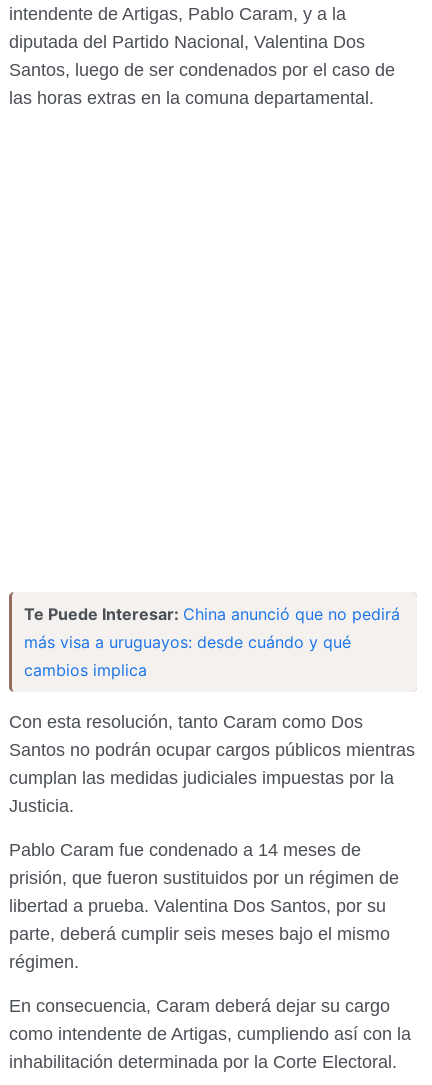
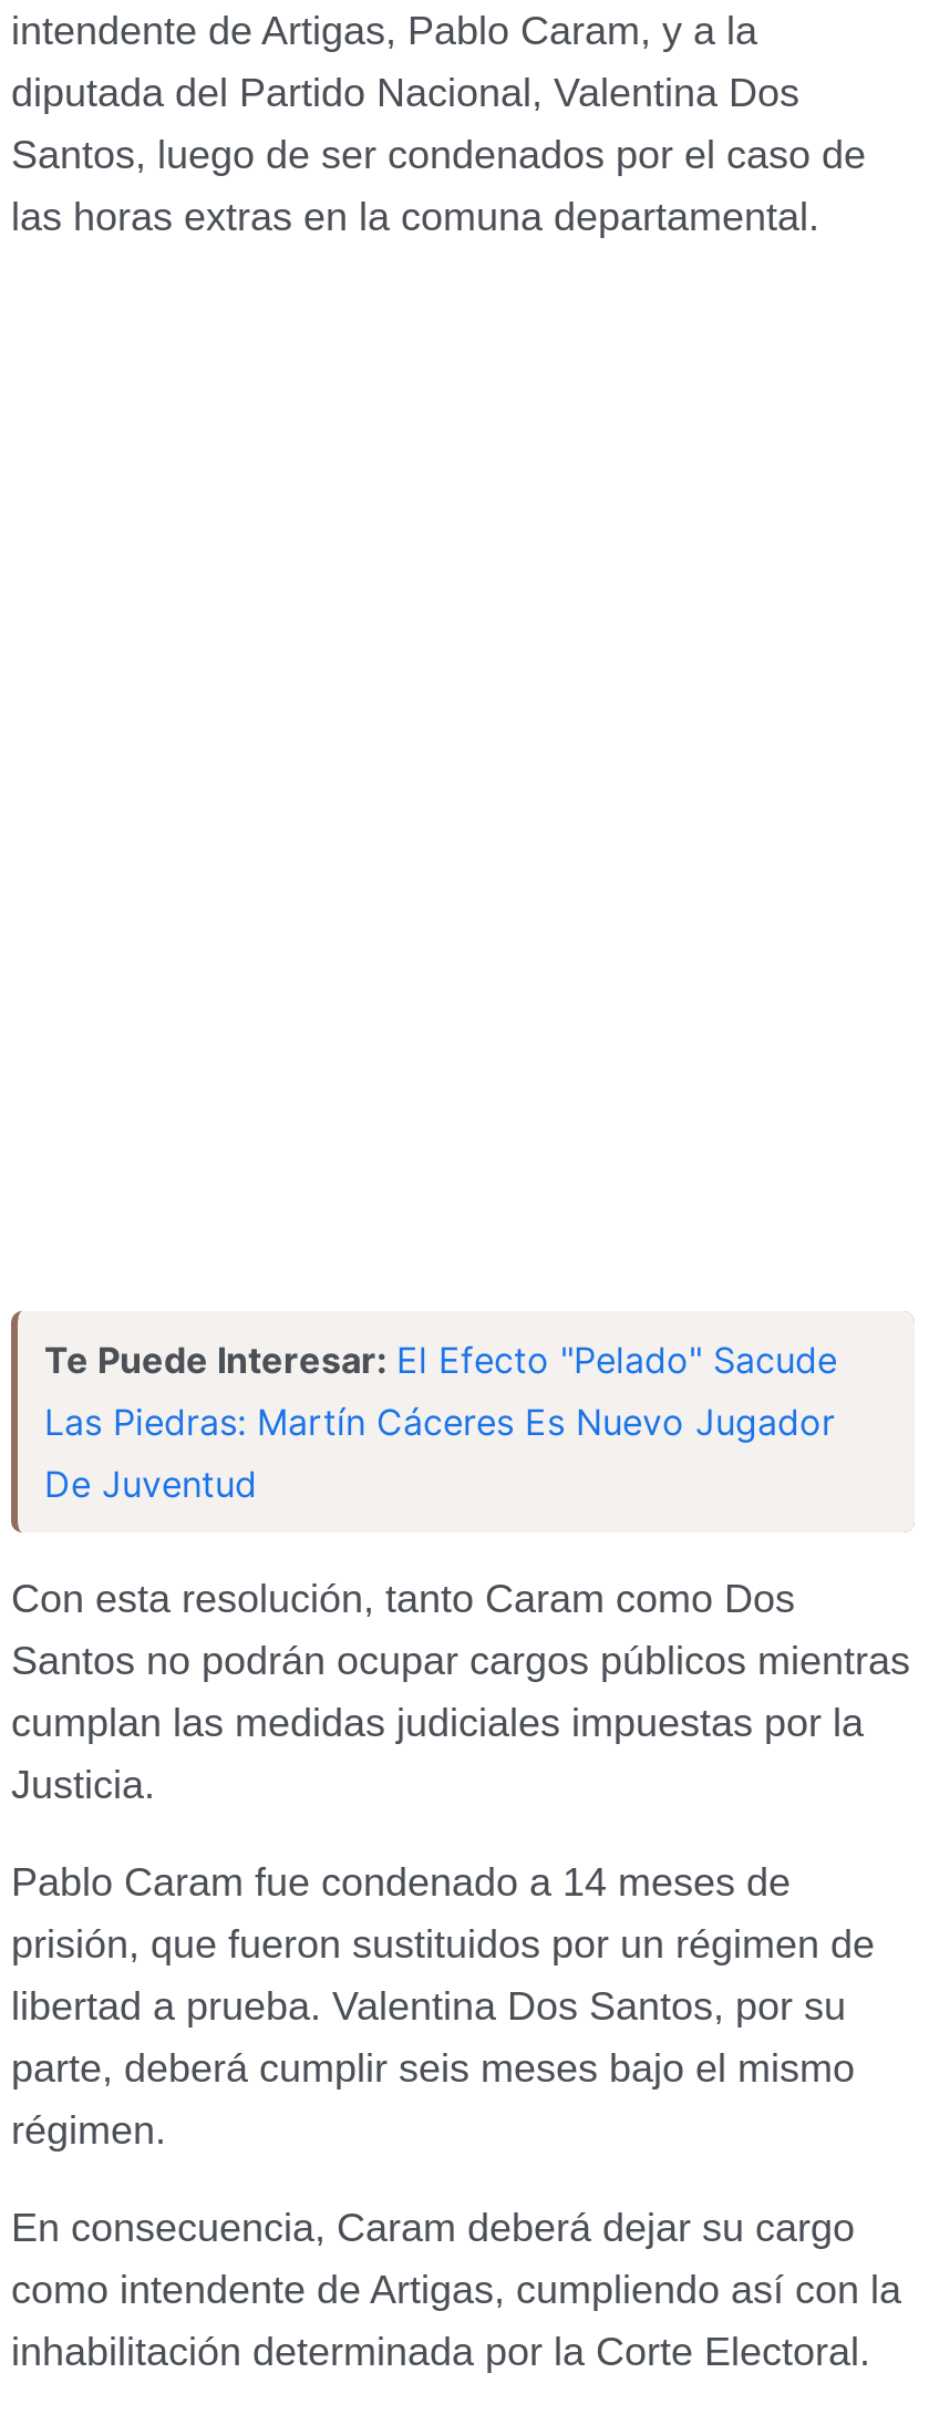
[24,604,400,680] Te Puede Interesar: China anunció que no pedirá | más visa a uruguayos: desde cuándo y qué | cambios implica -> [44,1338,837,1506] Te Puede Interesar: El Efecto "Pelado" Sacude | Las Piedras: Martín Cáceres Es Nuevo Jugador | De Juventud

